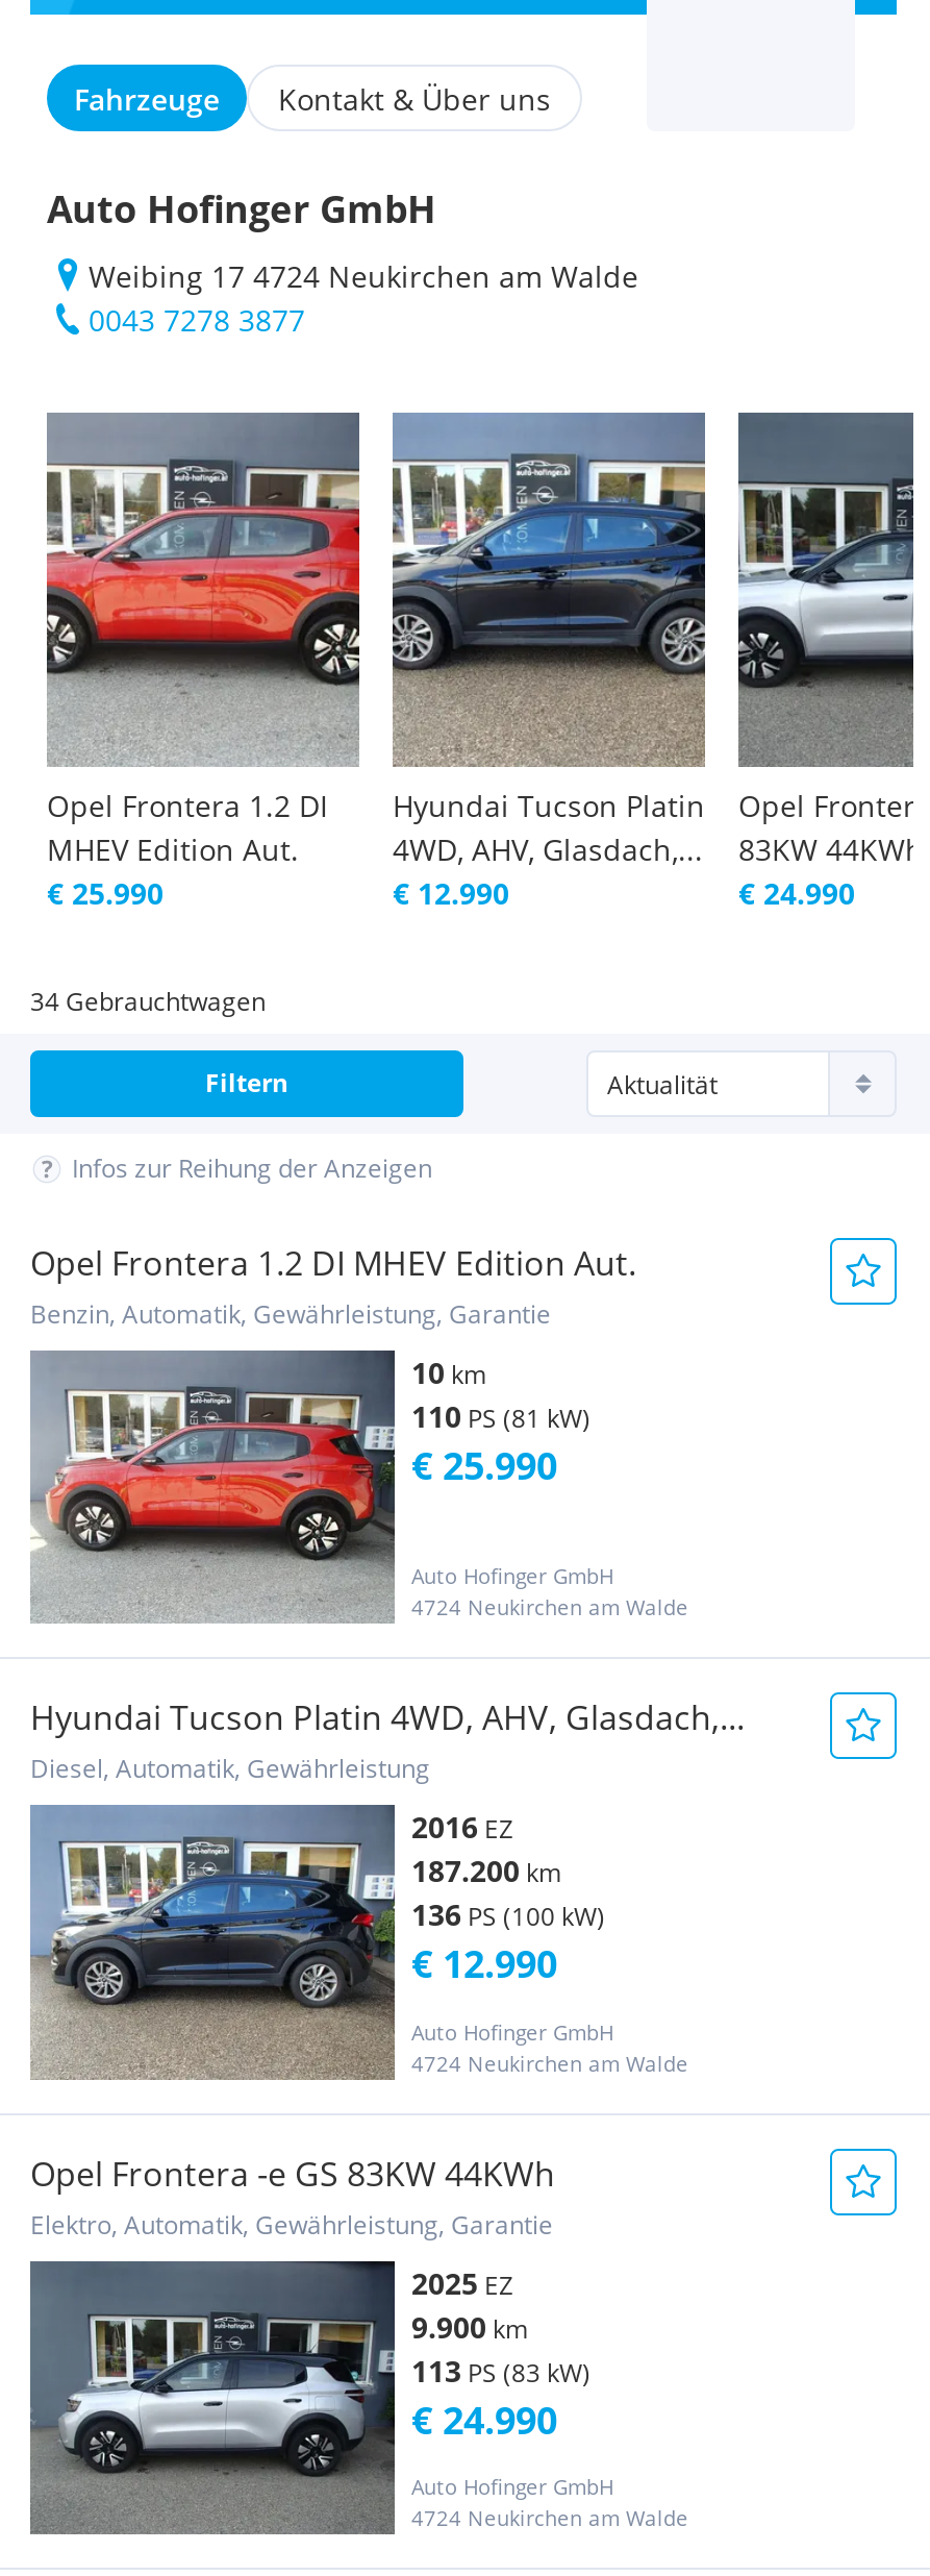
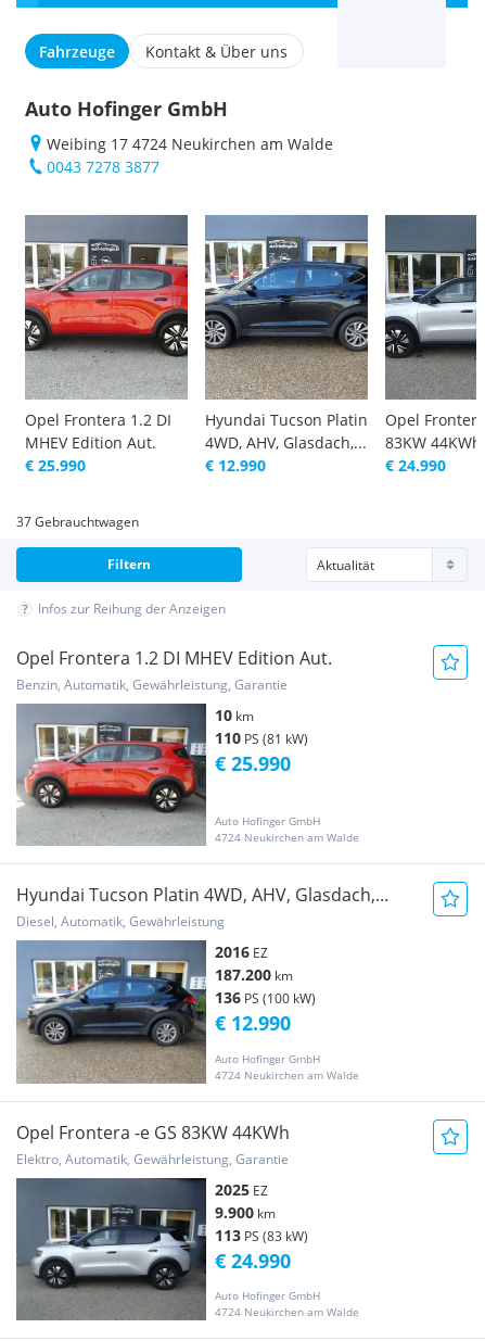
[30,984,266,1019] 34 Gebrauchtwagen -> [16,513,139,531] 37 Gebrauchtwagen

